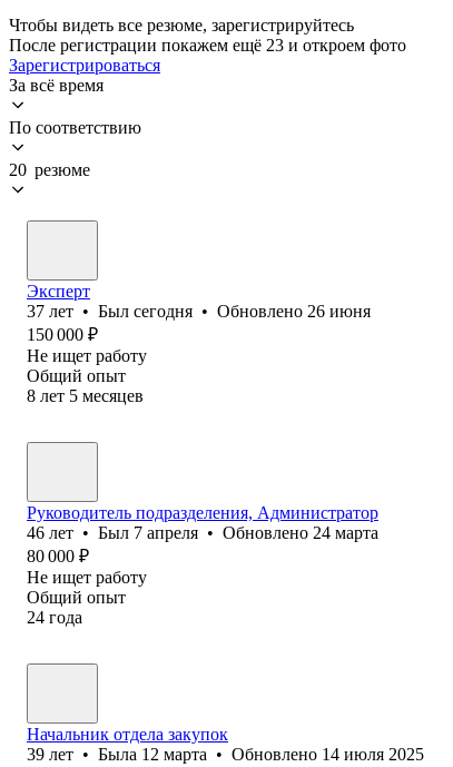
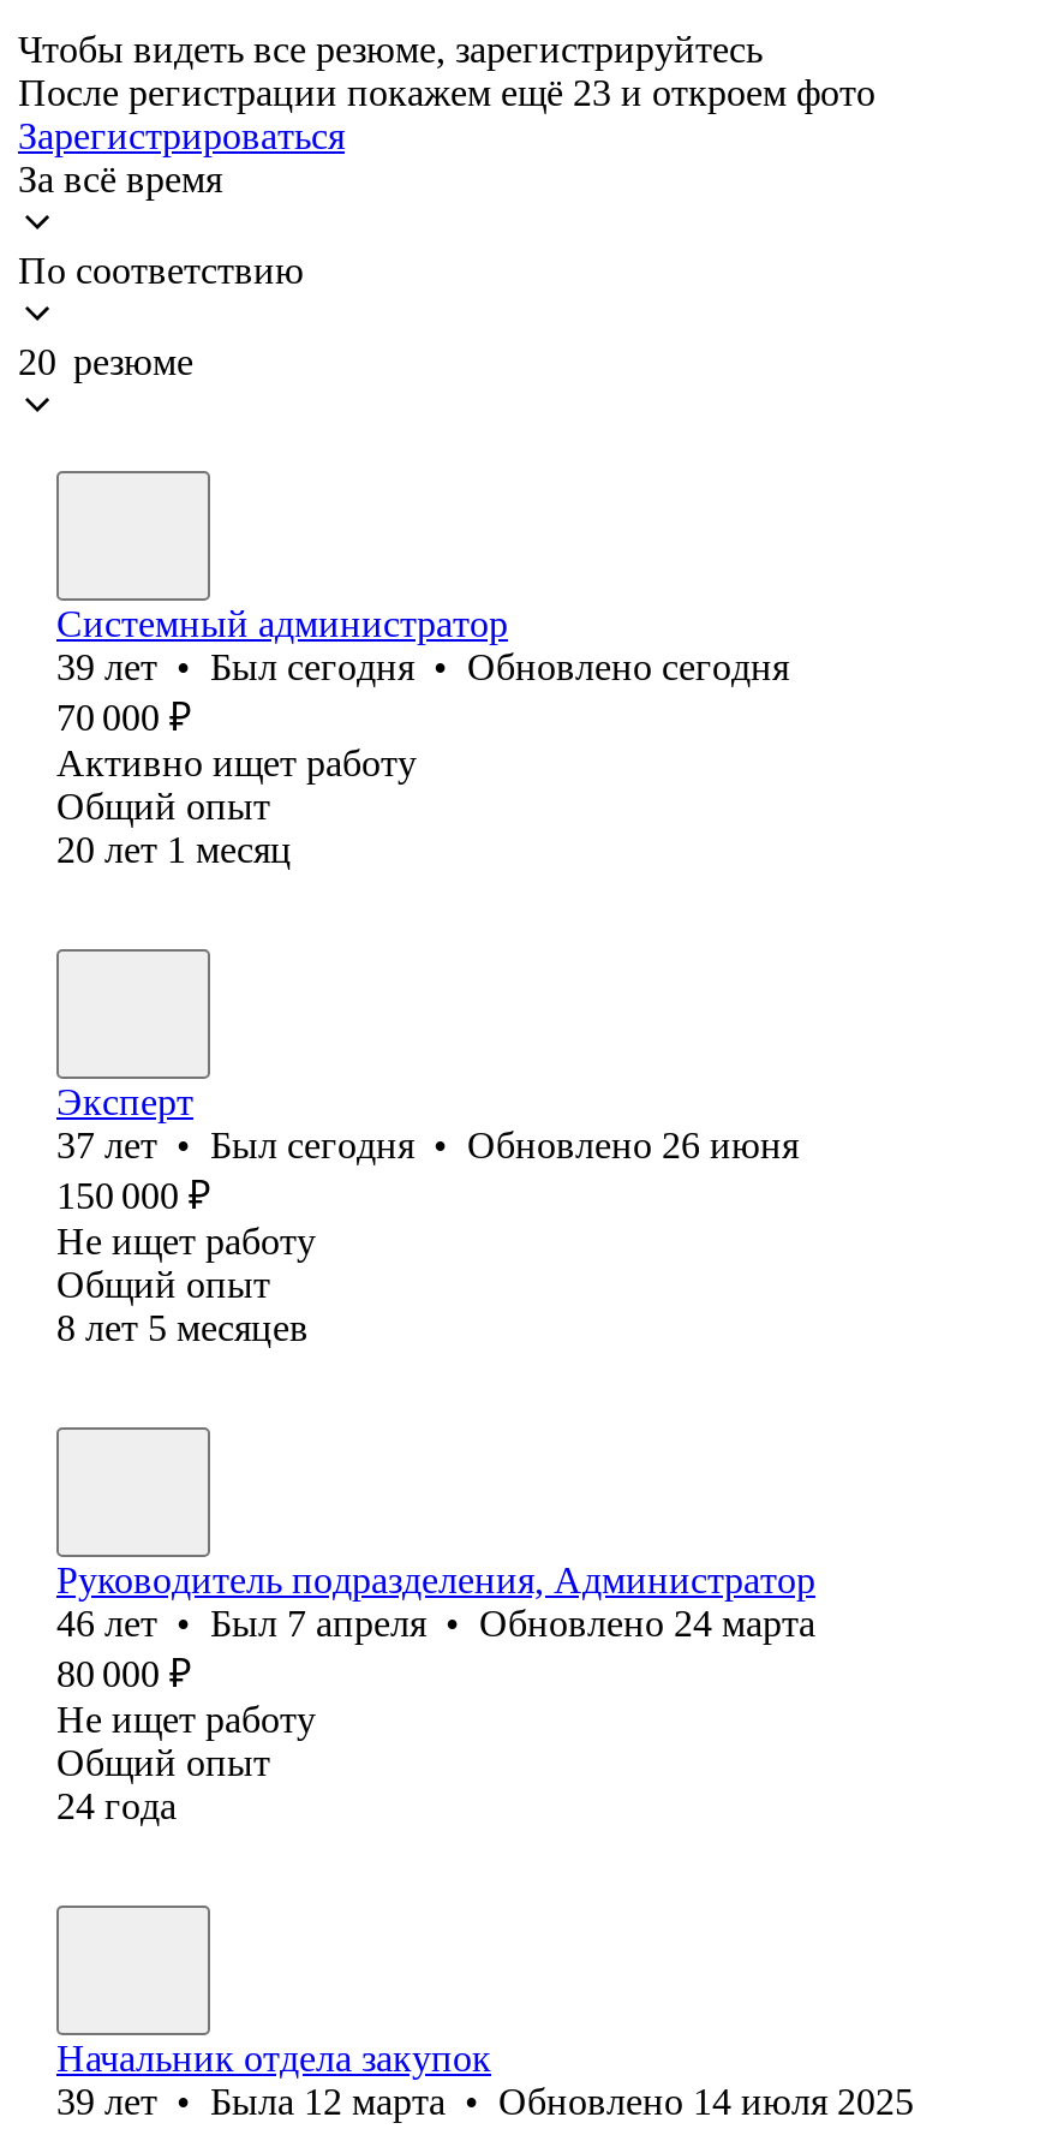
none -> [56,603,789,870] Системный администратор | 39 лет • Был сегодня • Обновлено сегодня | 70 000 ₽ | Активно ищет работу | Общий опыт | 20 лет 1 месяц

